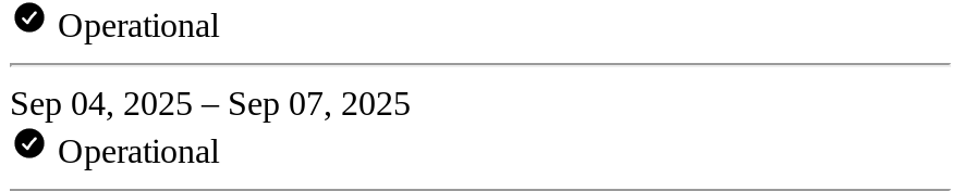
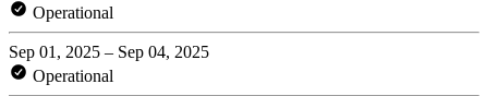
[10,84,411,121] Sep 04, 2025 – Sep 07, 2025 -> [9,42,209,61] Sep 01, 2025 – Sep 04, 2025

